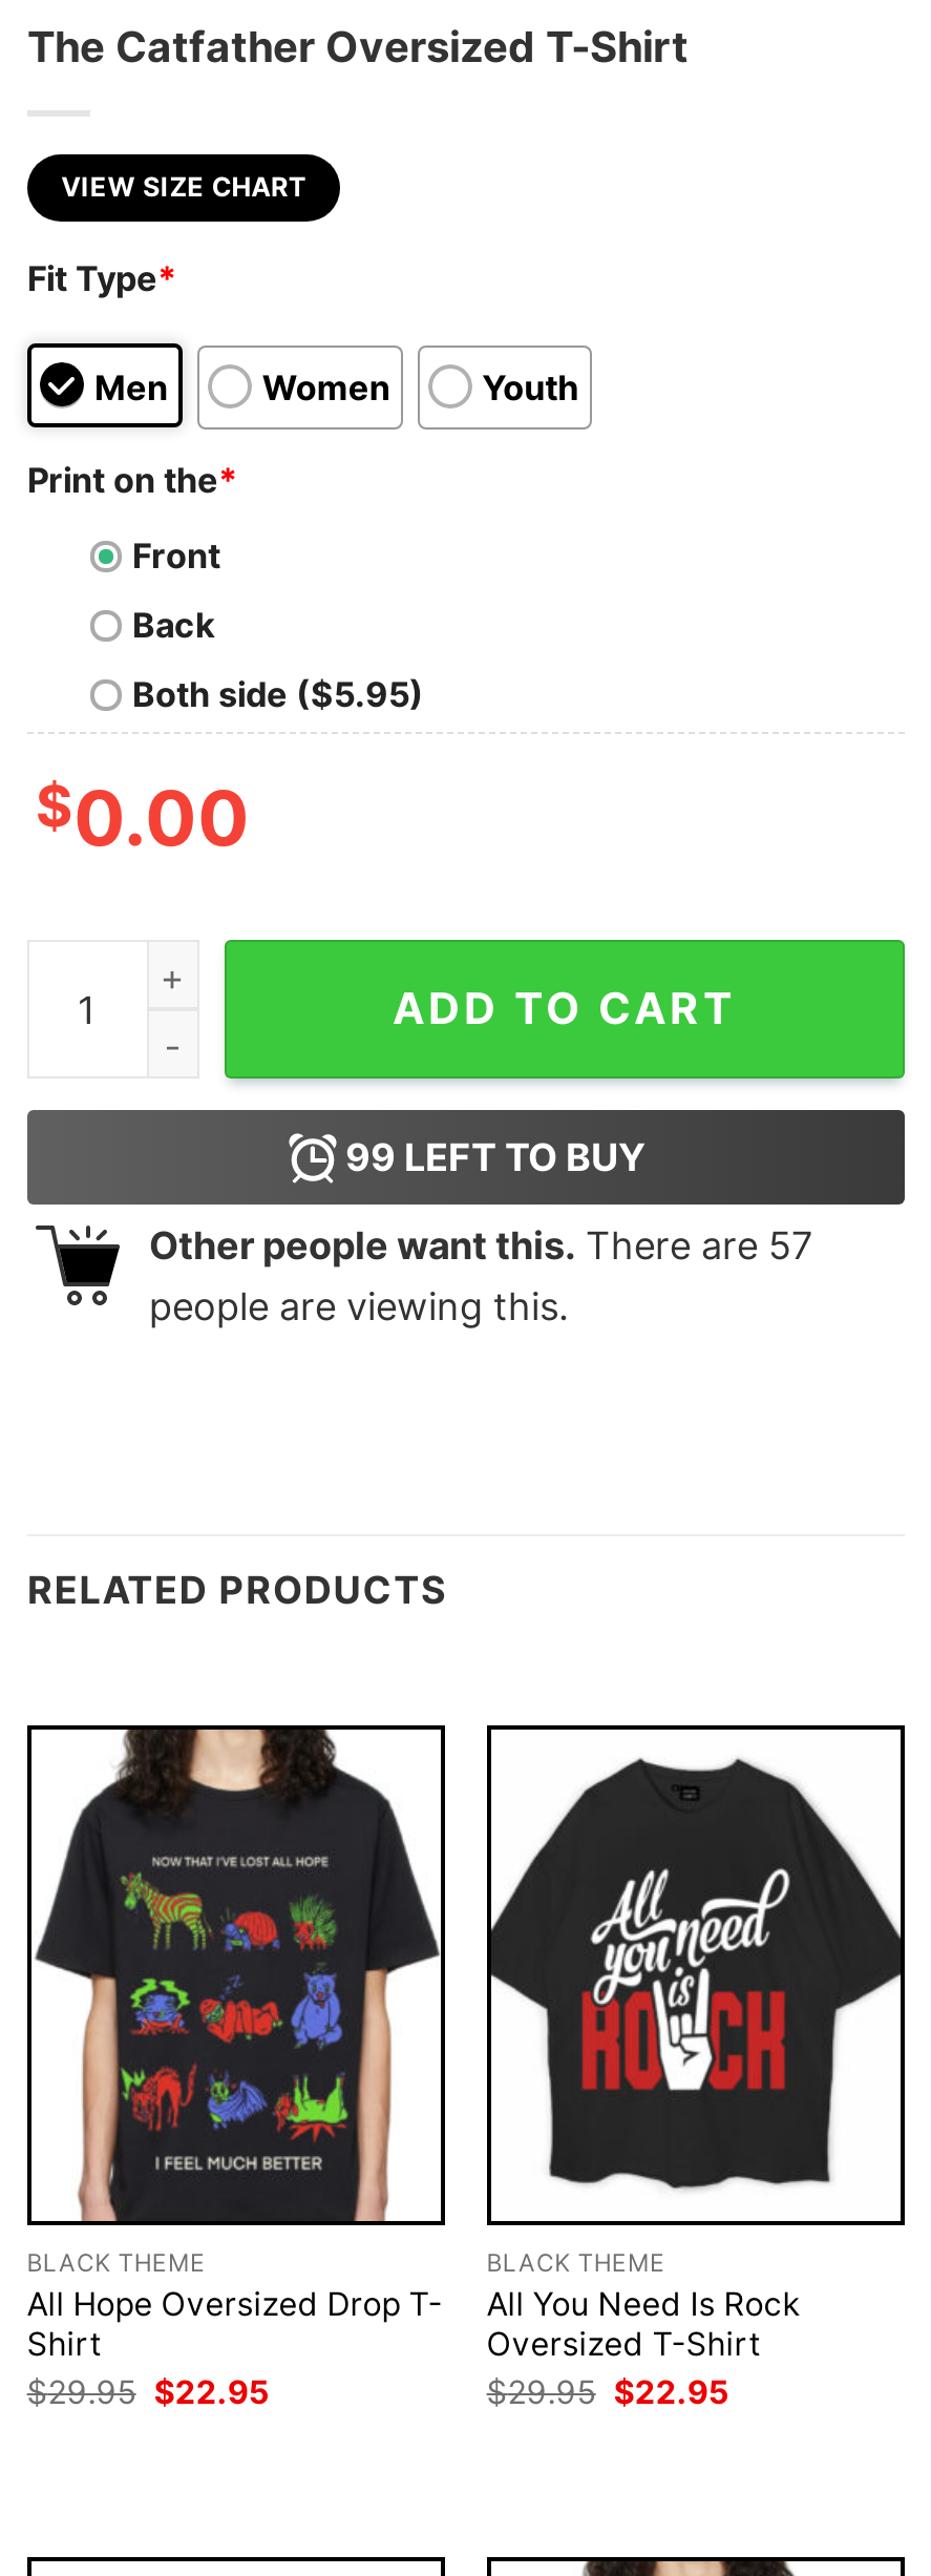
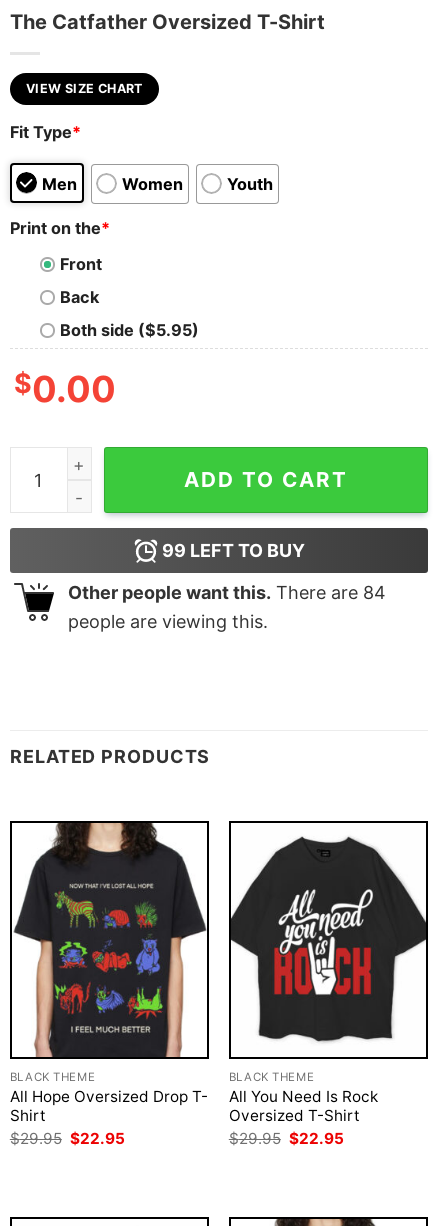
[149,1224,812,1268] Other people want this. There are 57 -> [68,582,386,603] Other people want this. There are 84

